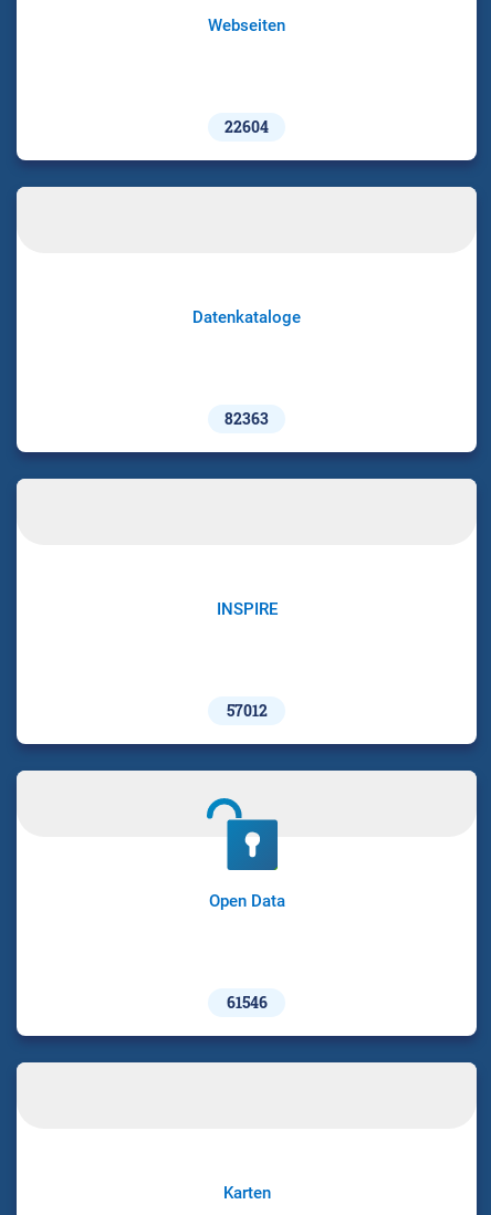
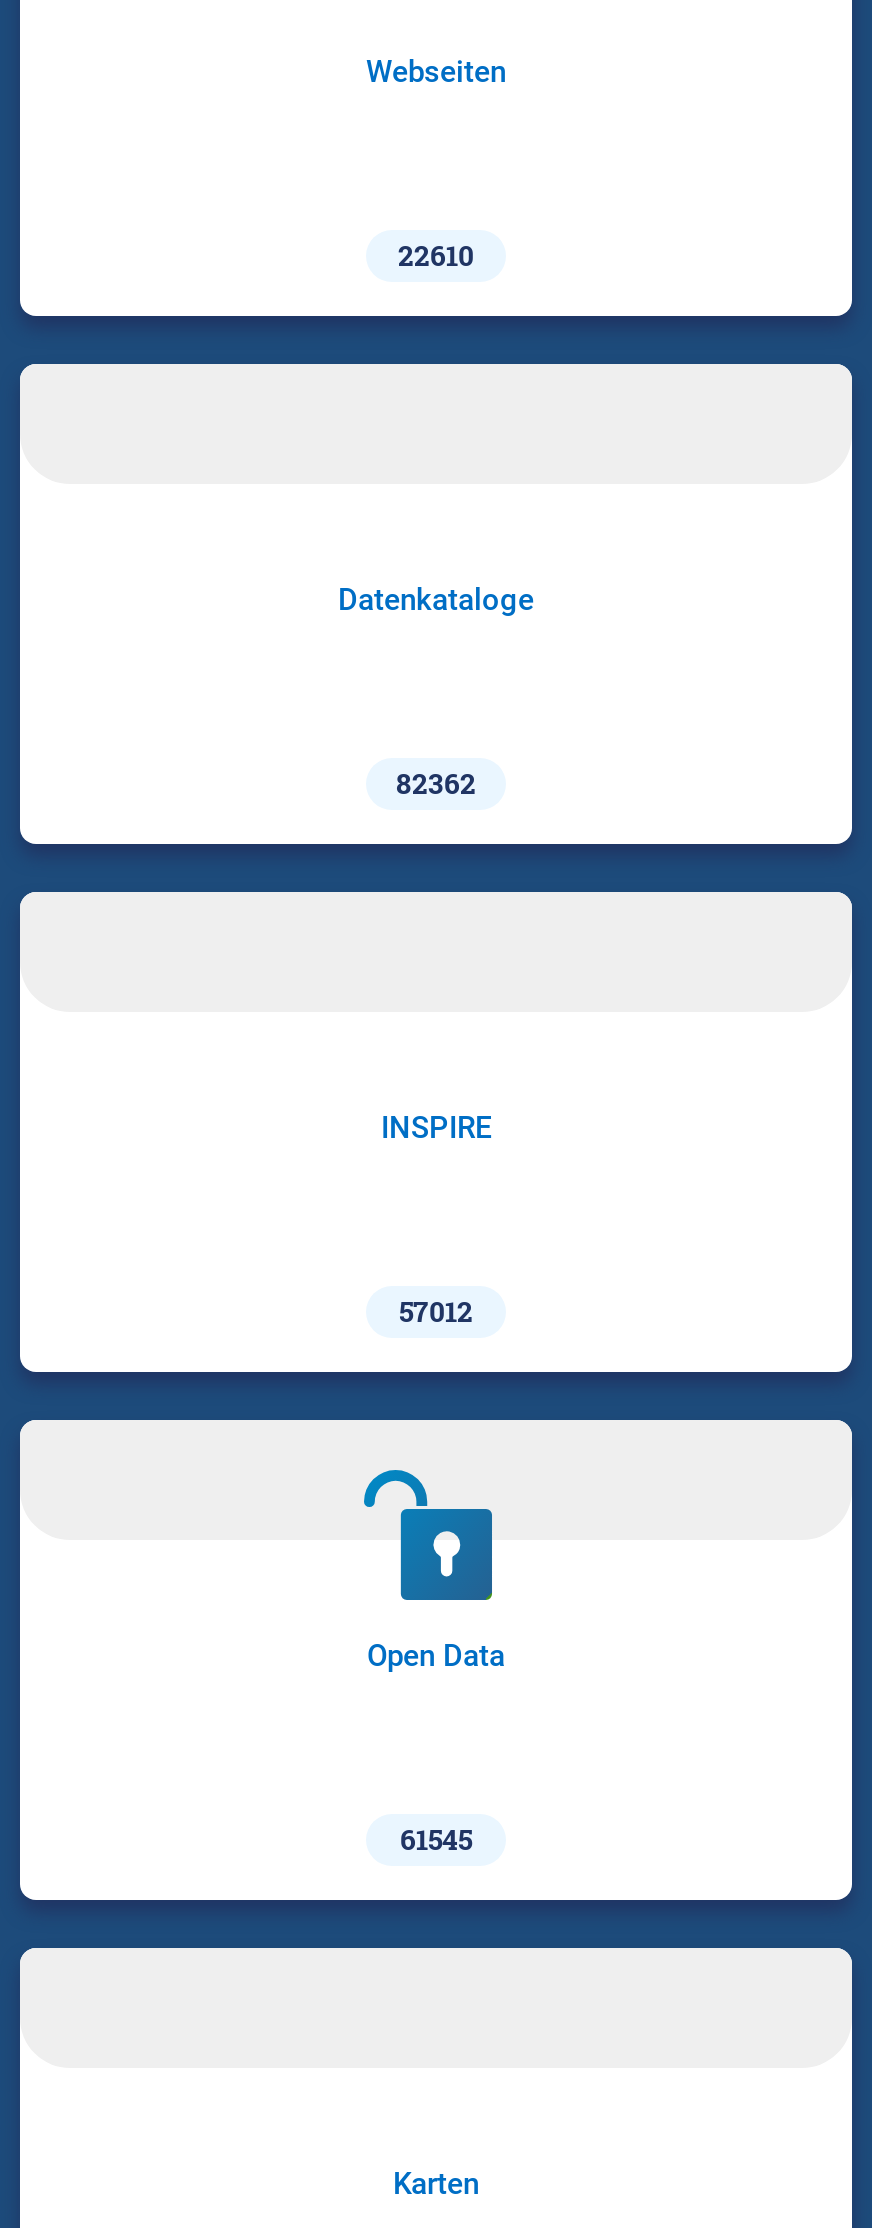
[224,116,269,137] 22604 -> [398,236,474,274] 22610
[224,408,269,429] 82363 -> [396,764,476,802] 82362
[226,991,267,1012] 61546 -> [400,1820,472,1858] 61545

